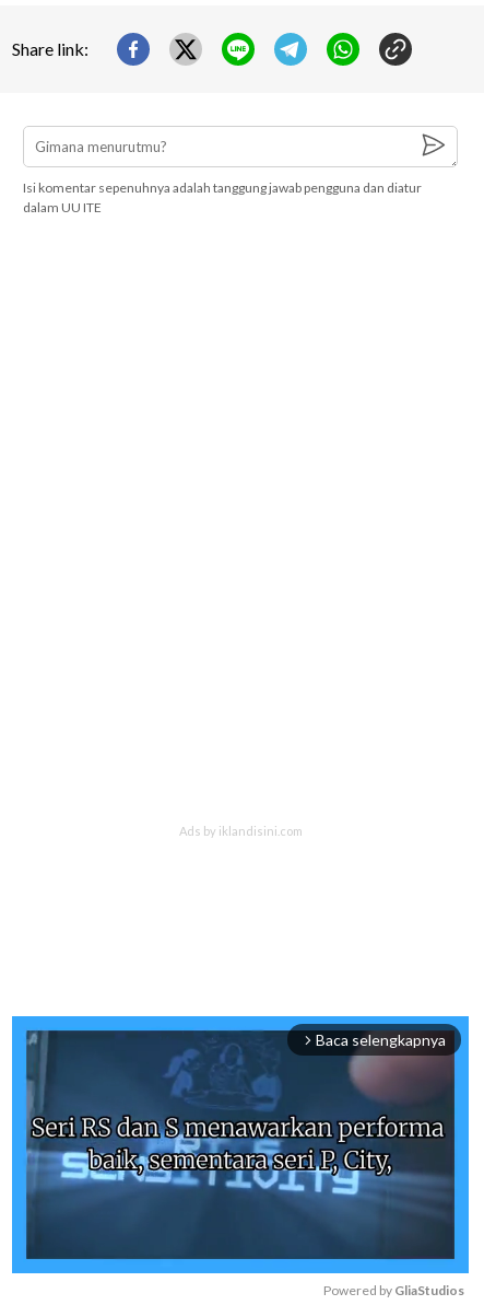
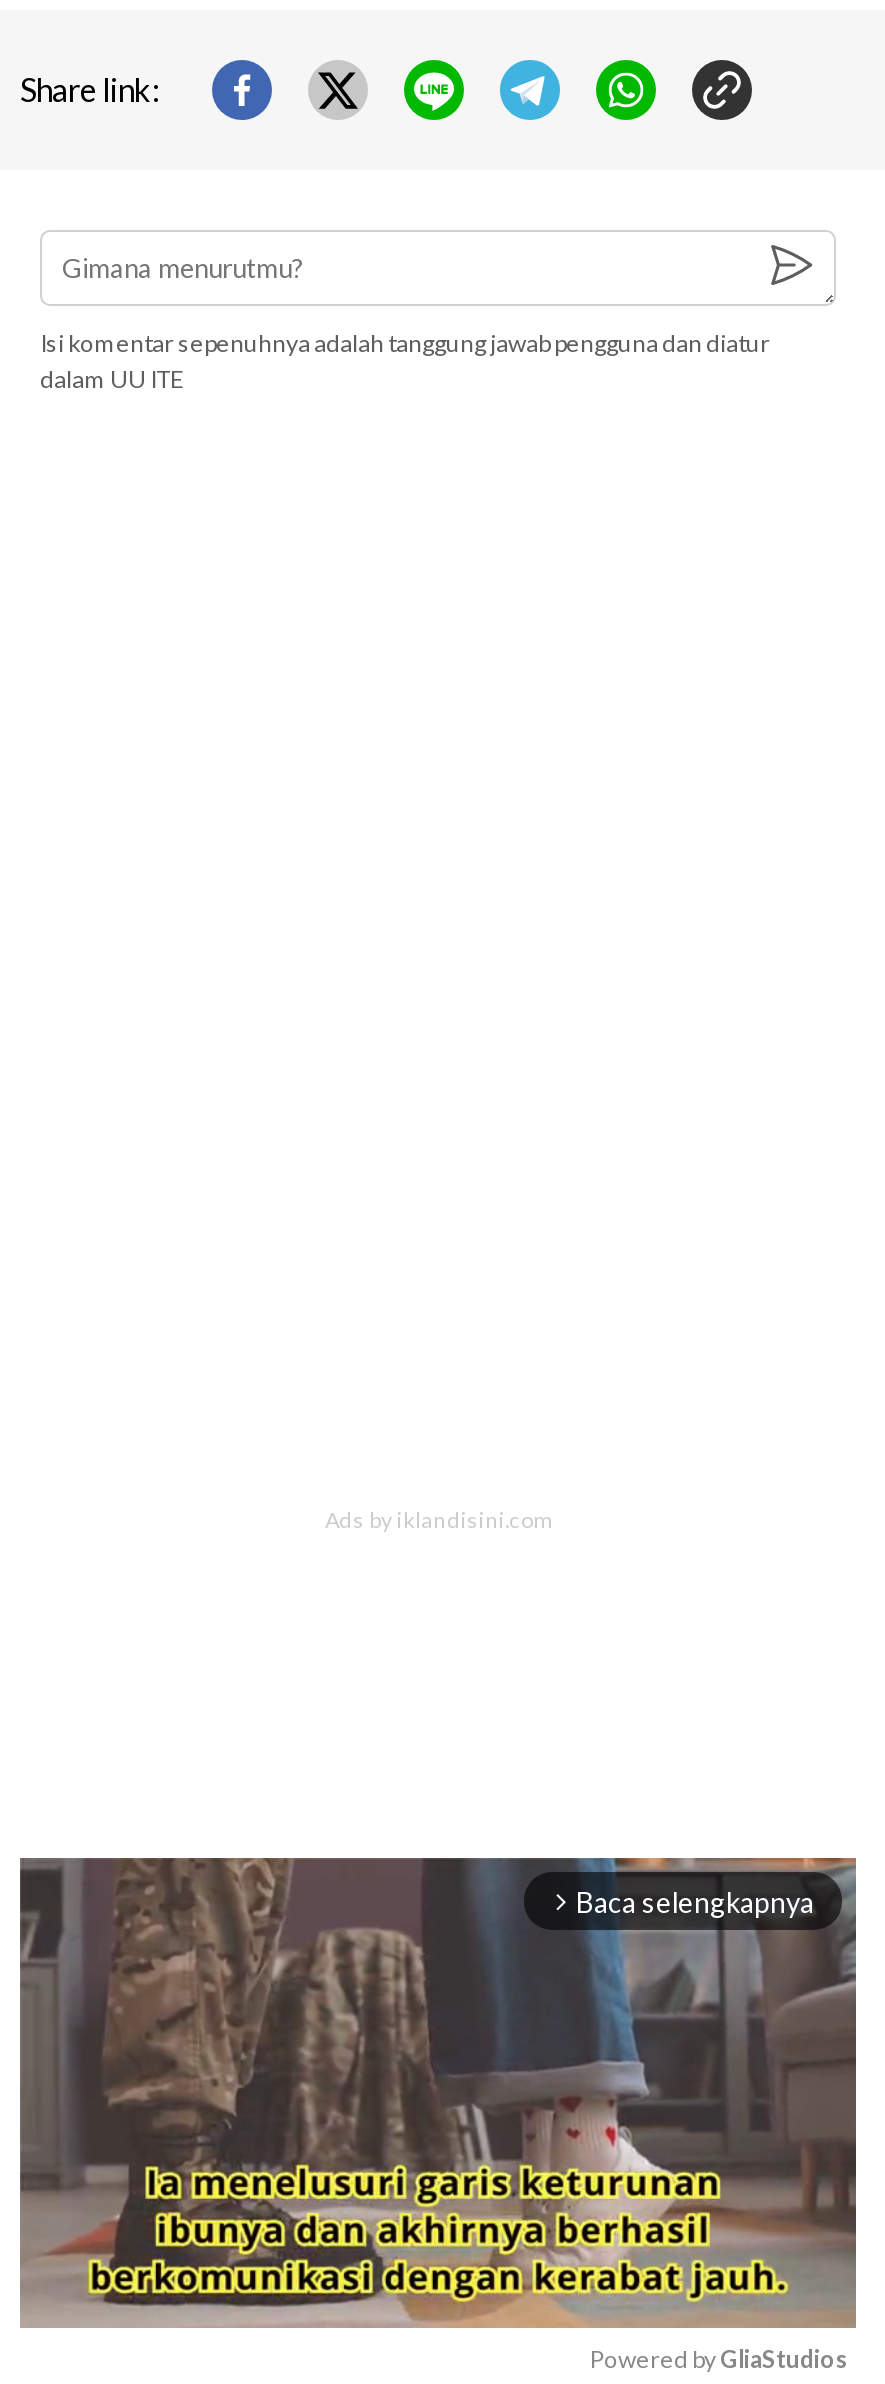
[11,1015,470,1274] [image] -> [18,1856,858,2330] [image]

